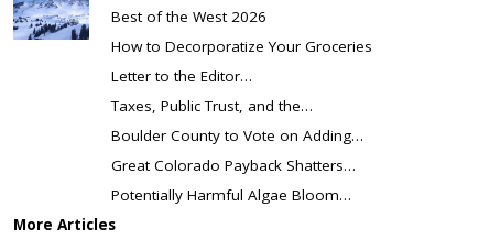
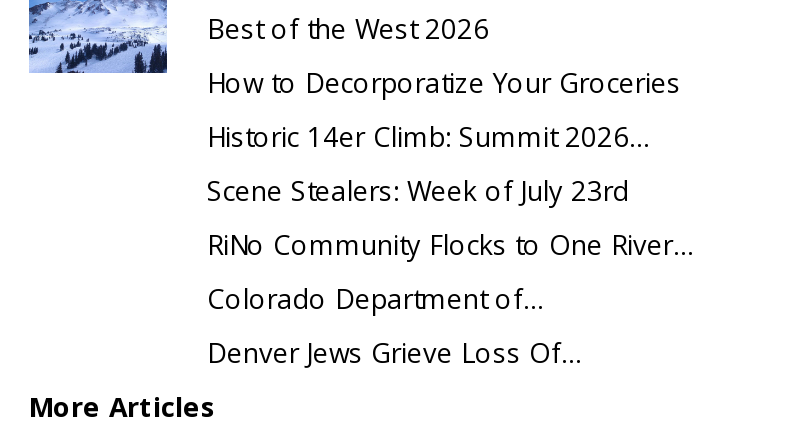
[111,66,252,86] Letter to the Editor… -> [207,119,651,155] Historic 14er Climb: Summit 2026…
[111,95,313,115] Taxes, Public Trust, and the… -> [207,173,629,209] Scene Stealers: Week of July 23rd
[111,125,363,145] Boulder County to Vote on Adding… -> [207,227,695,263] RiNo Community Flocks to One River…
[111,155,356,175] Great Colorado Payback Shatters… -> [207,281,545,317] Colorado Department of…
[111,185,351,205] Potentially Harmful Algae Bloom… -> [207,335,583,371] Denver Jews Grieve Loss Of…

